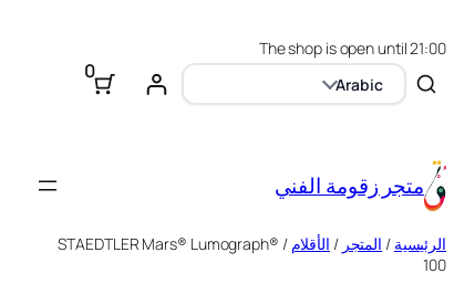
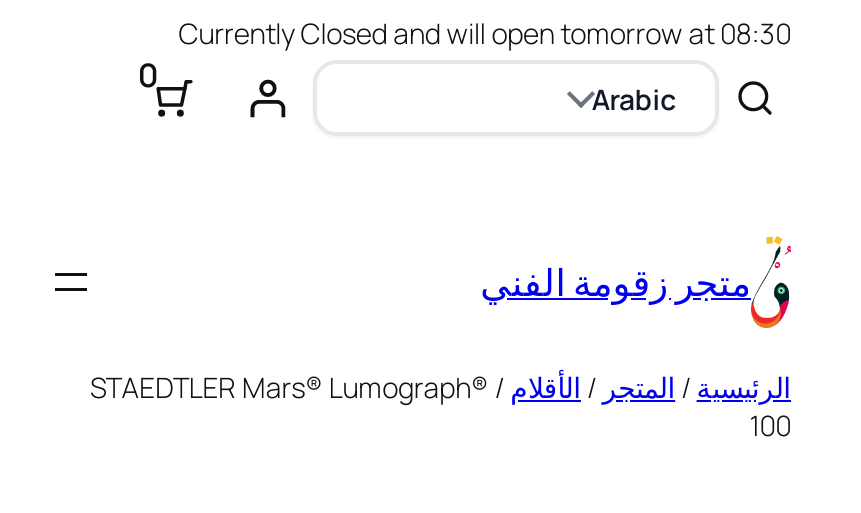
[259,38,446,59] The shop is open until 21:00 -> [179,14,791,52] Currently Closed and will open tomorrow at 08:30

